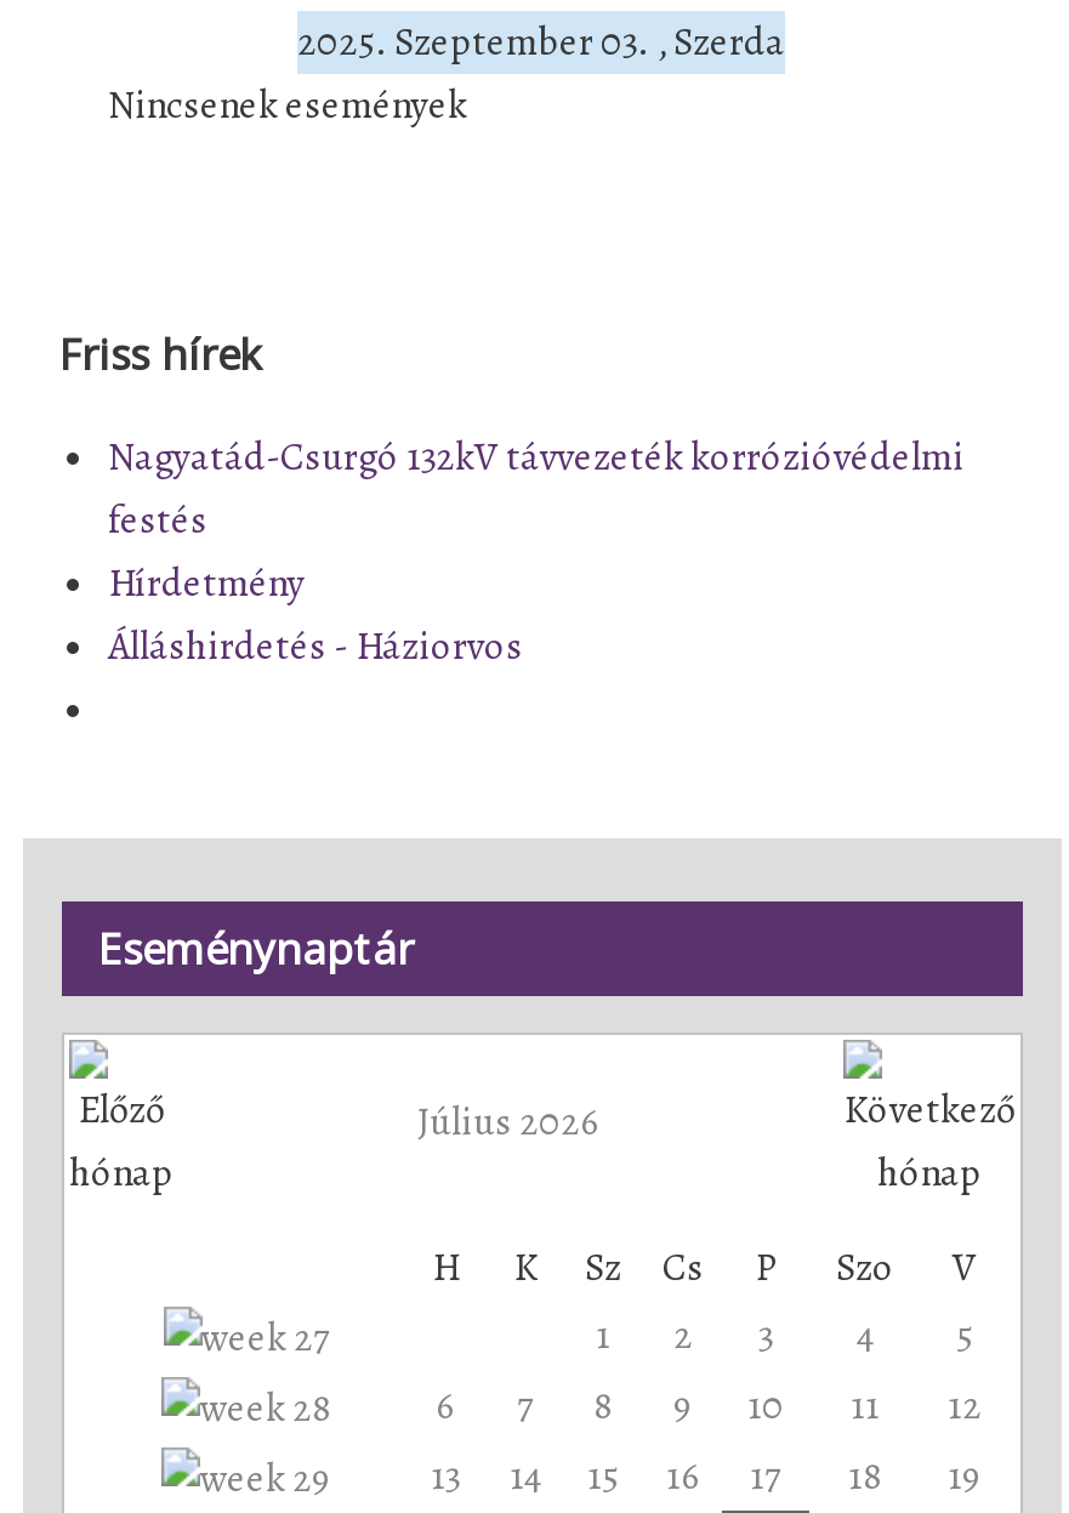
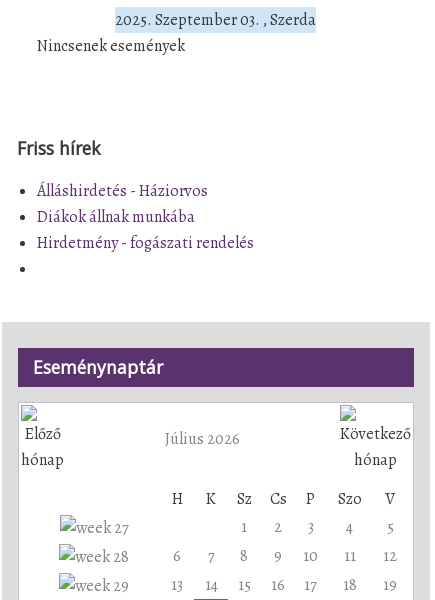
[108,430,965,610] Nagyatád-Csurgó 132kV távvezeték korrózióvédelmi | festés | Hírdetmény -> none
moved [108,620,523,673] -> [37,180,208,202]: Álláshirdetés - Háziorvos
none -> [37,206,254,254] Diákok állnak munkába | Hirdetmény - fogászati rendelés

